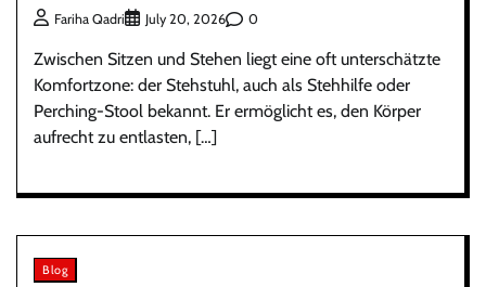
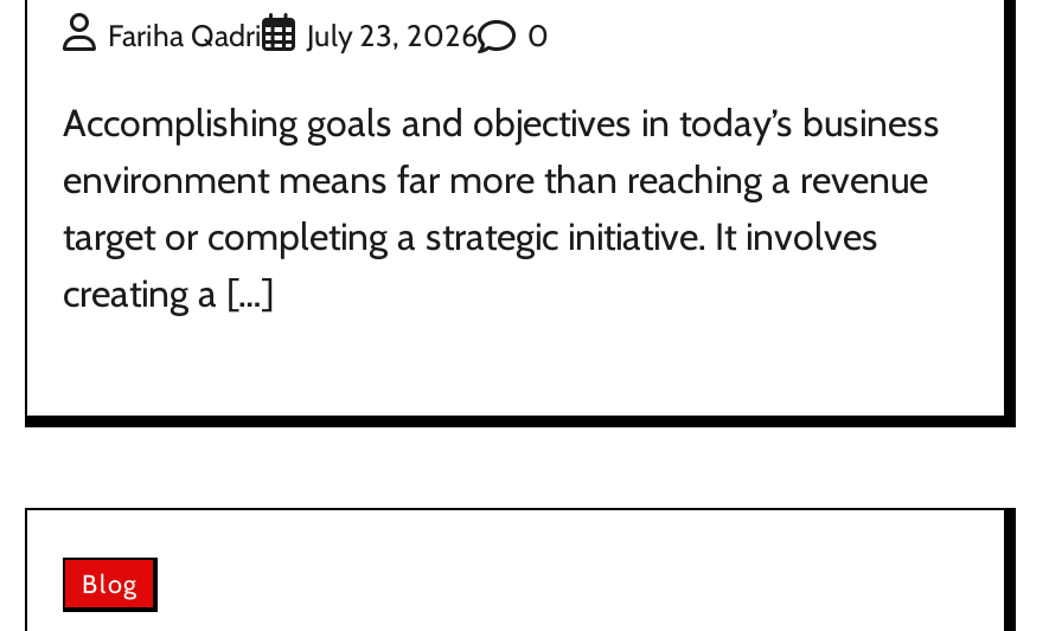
[145,11,226,27] July 20, 2026 -> [307,18,478,54] July 23, 2026
[34,49,440,147] Zwischen Sitzen und Stehen liegt eine oft unterschätzte | Komfortzone: der Stehstuhl, auch als Stehhilfe oder | Perching-Stool bekannt. Er ermöglicht es, den Körper | aufrecht zu entlasten, […] -> [63,101,940,316] Accomplishing goals and objectives in today’s business | environment means far more than reaching a revenue | target or completing a strategic initiative. It involves | creating a […]

